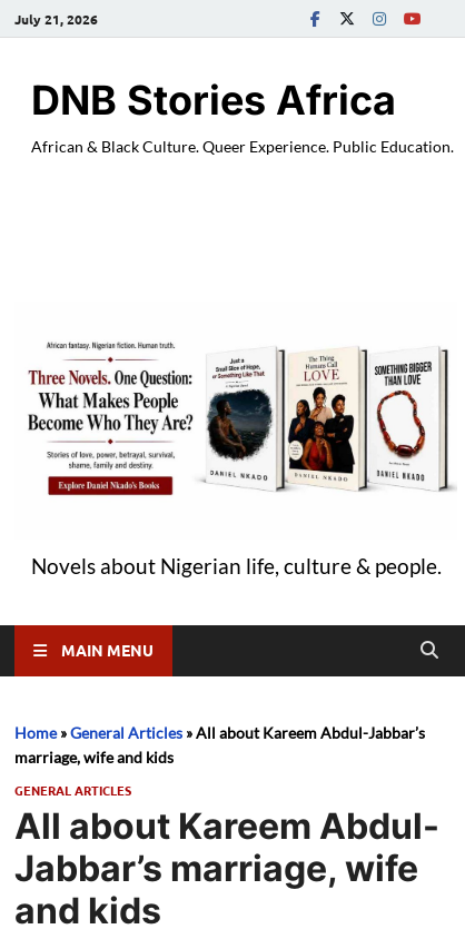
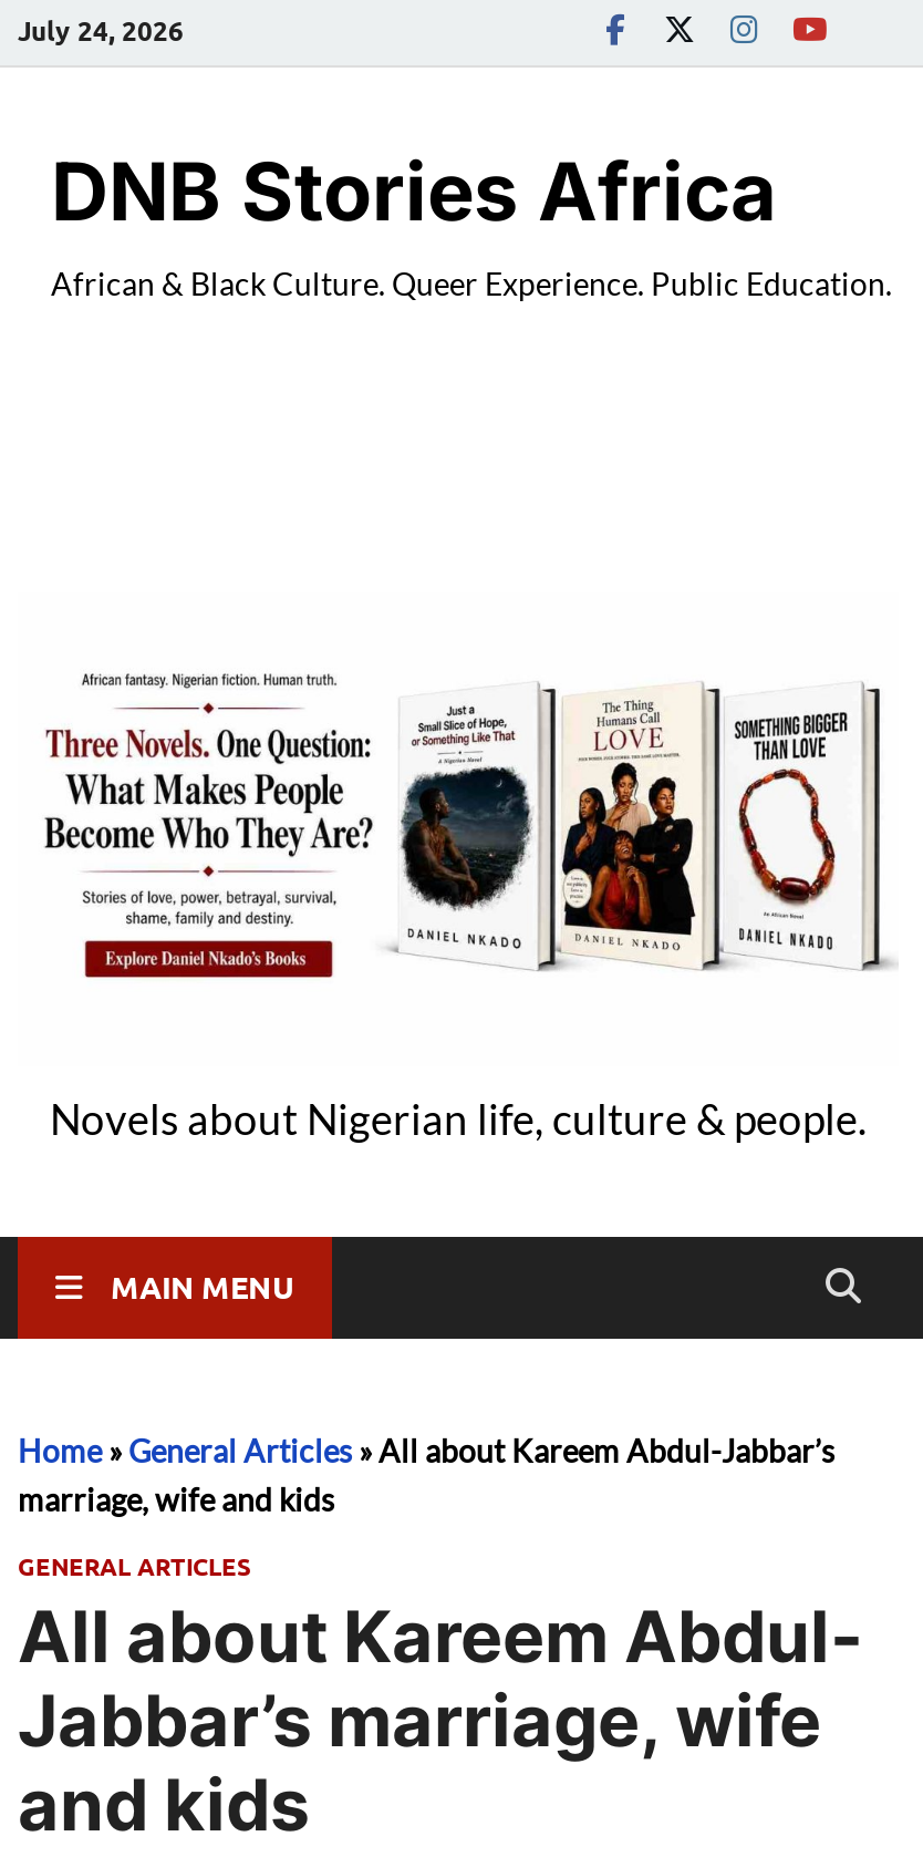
[14,9,98,27] July 21, 2026 -> [18,11,184,47] July 24, 2026

